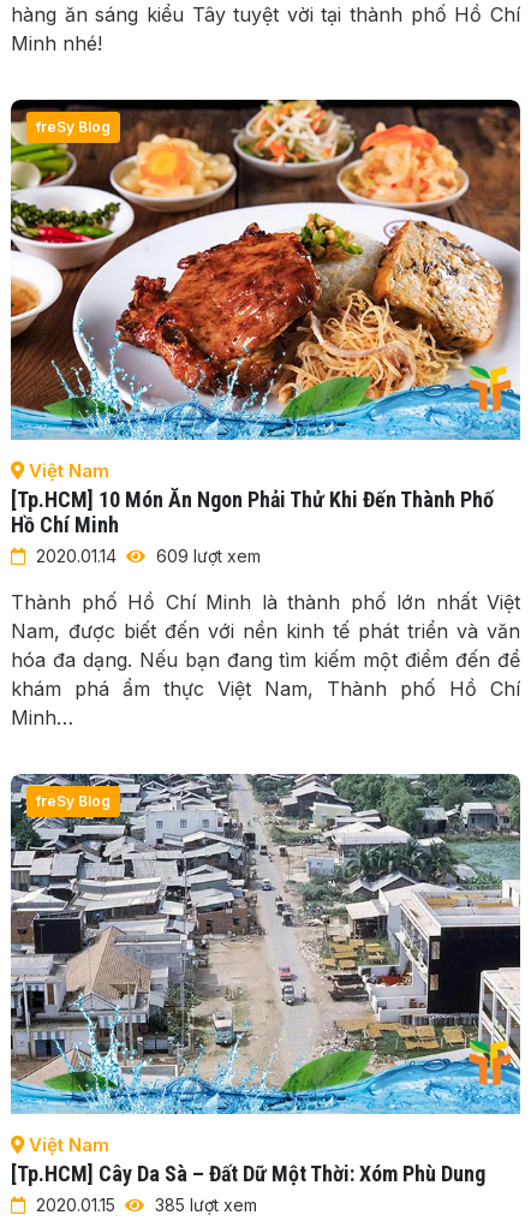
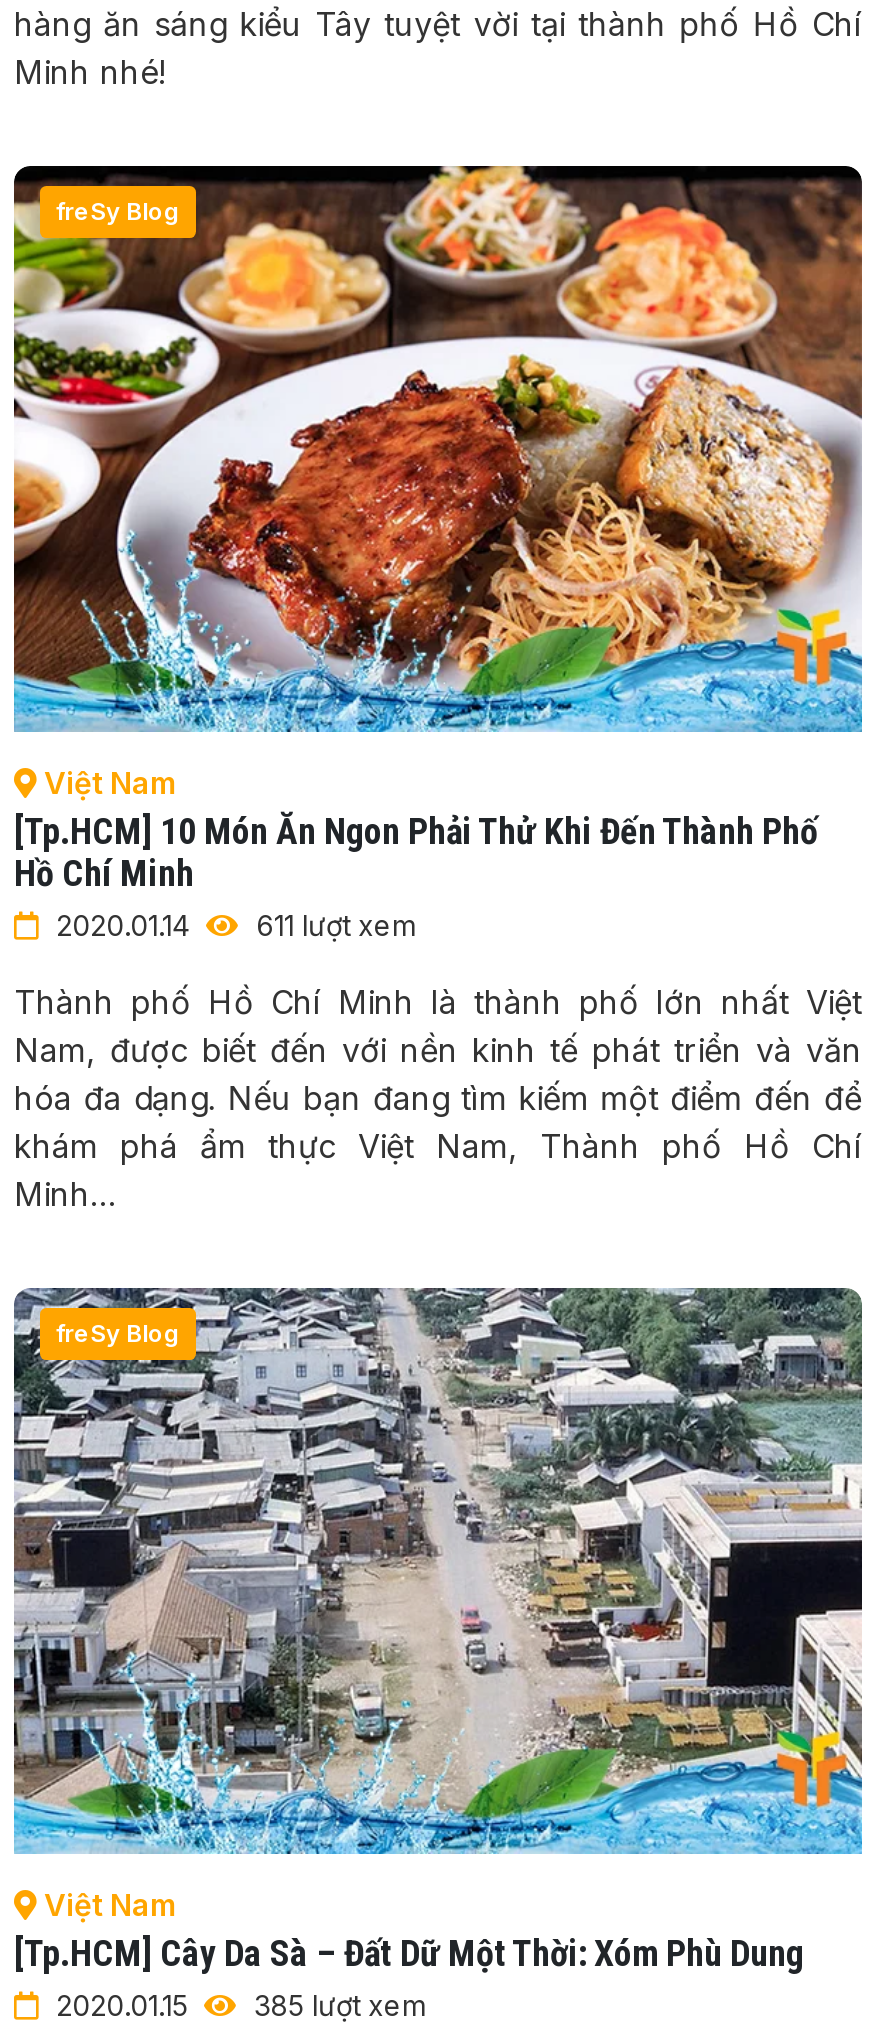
[31,545,261,566] 2020.01.14 609 lượt xem -> [48,908,414,942] 2020.01.14 611 lượt xem

